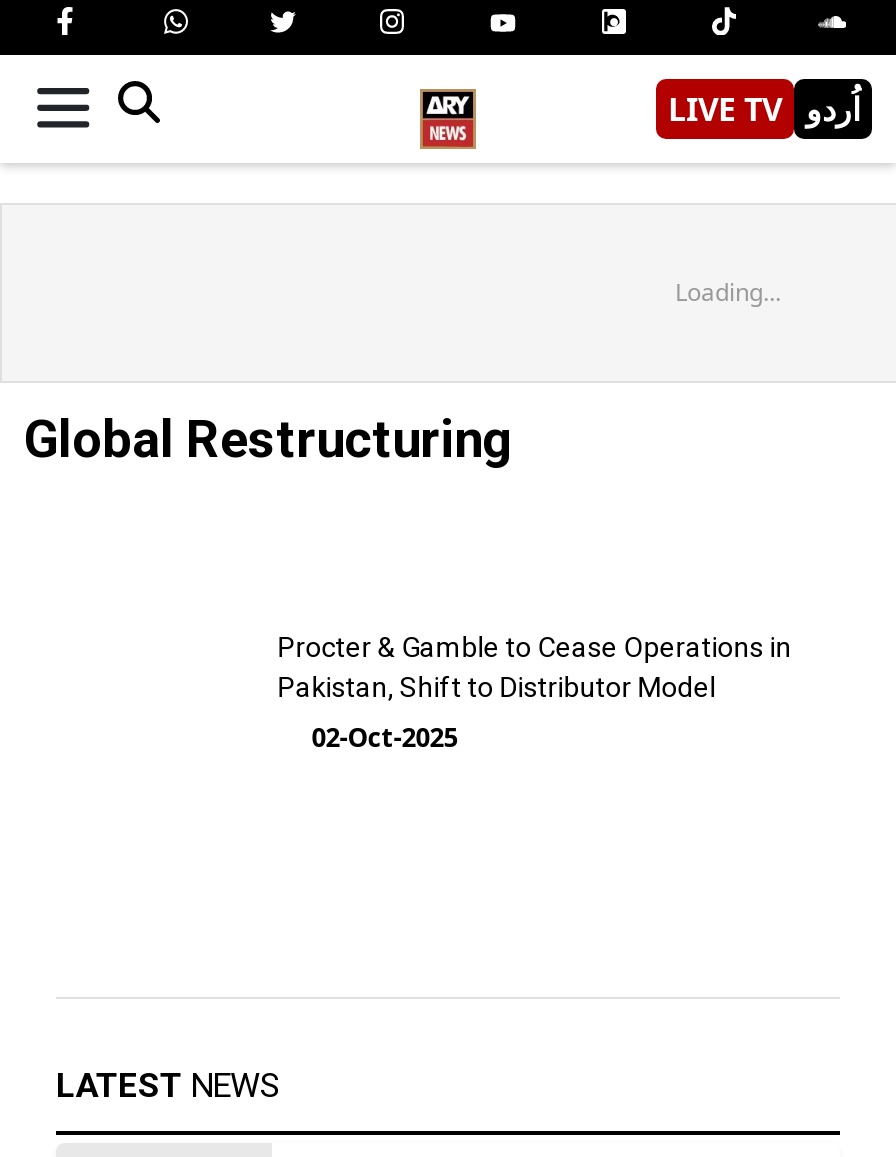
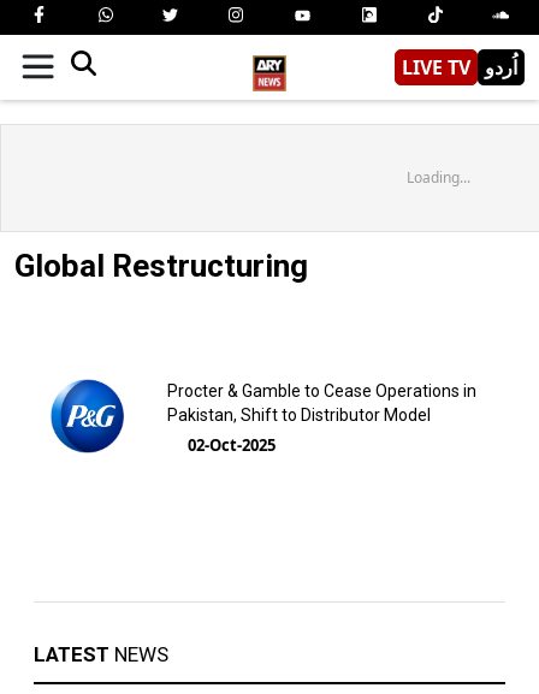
none -> [49,379,125,453] [image]

